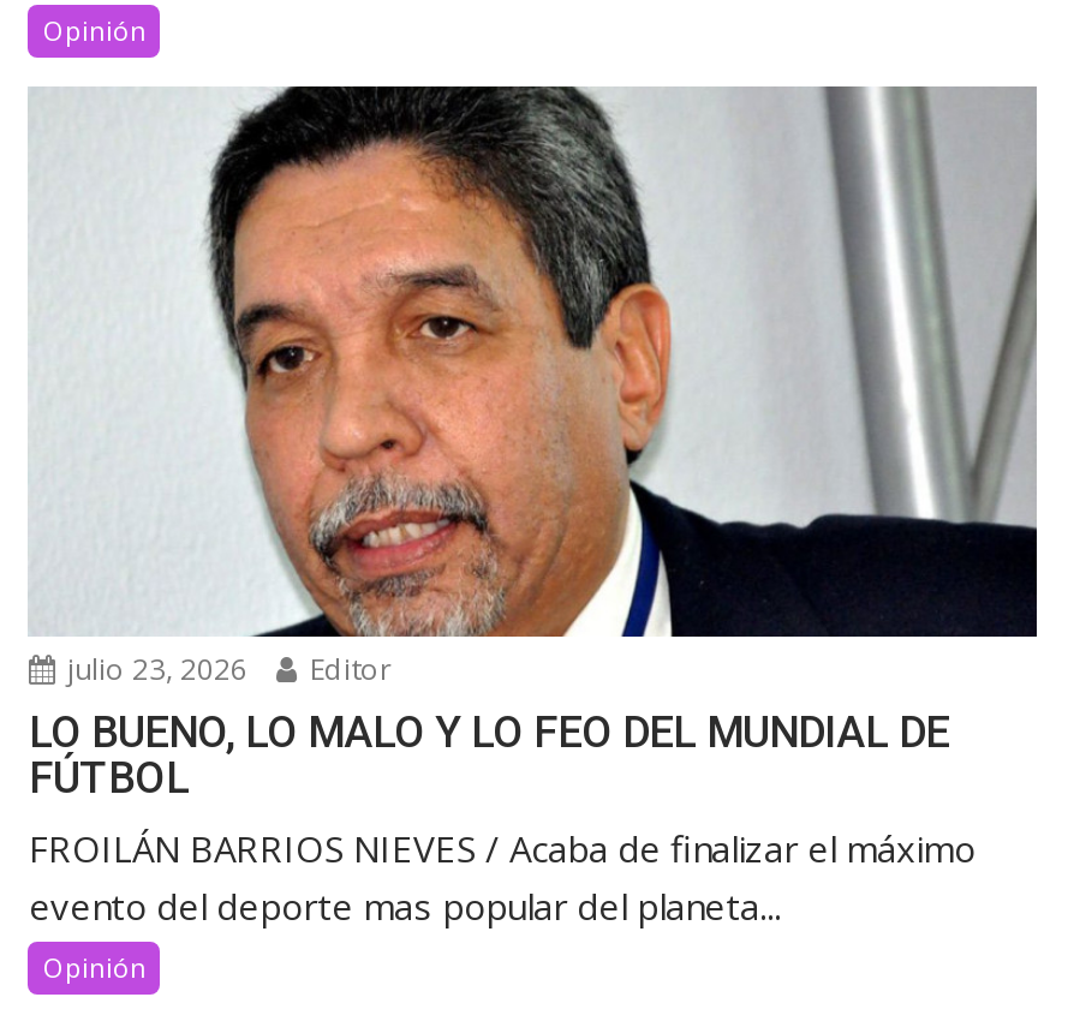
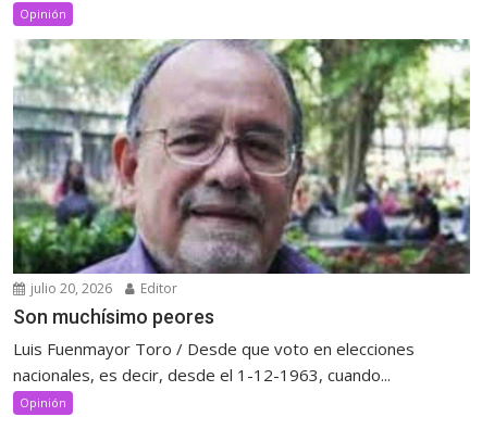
[28,83,1039,689] [image] | julio 23, 2026 Editor -> [12,38,471,297] [image] | julio 20, 2026 Editor
[29,706,975,930] LO BUENO, LO MALO Y LO FEO DEL MUNDIAL DE | FÚTBOL | FROILÁN BARRIOS NIEVES / Acaba de finalizar el máximo | evento del deporte mas popular del planeta... -> [14,305,415,385] Son muchísimo peores | Luis Fuenmayor Toro / Desde que voto en elecciones | nacionales, es decir, desde el 1-12-1963, cuando...

